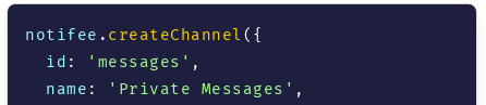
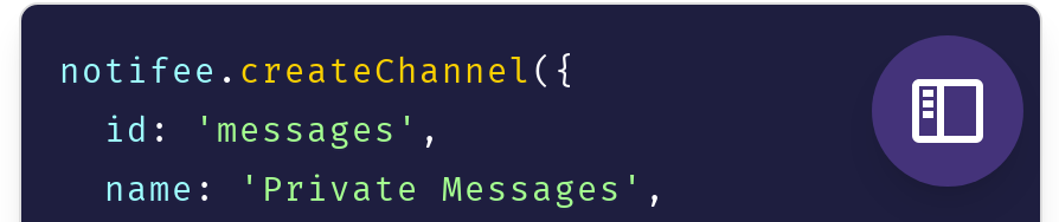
none -> [872,35,1023,187] [image]

